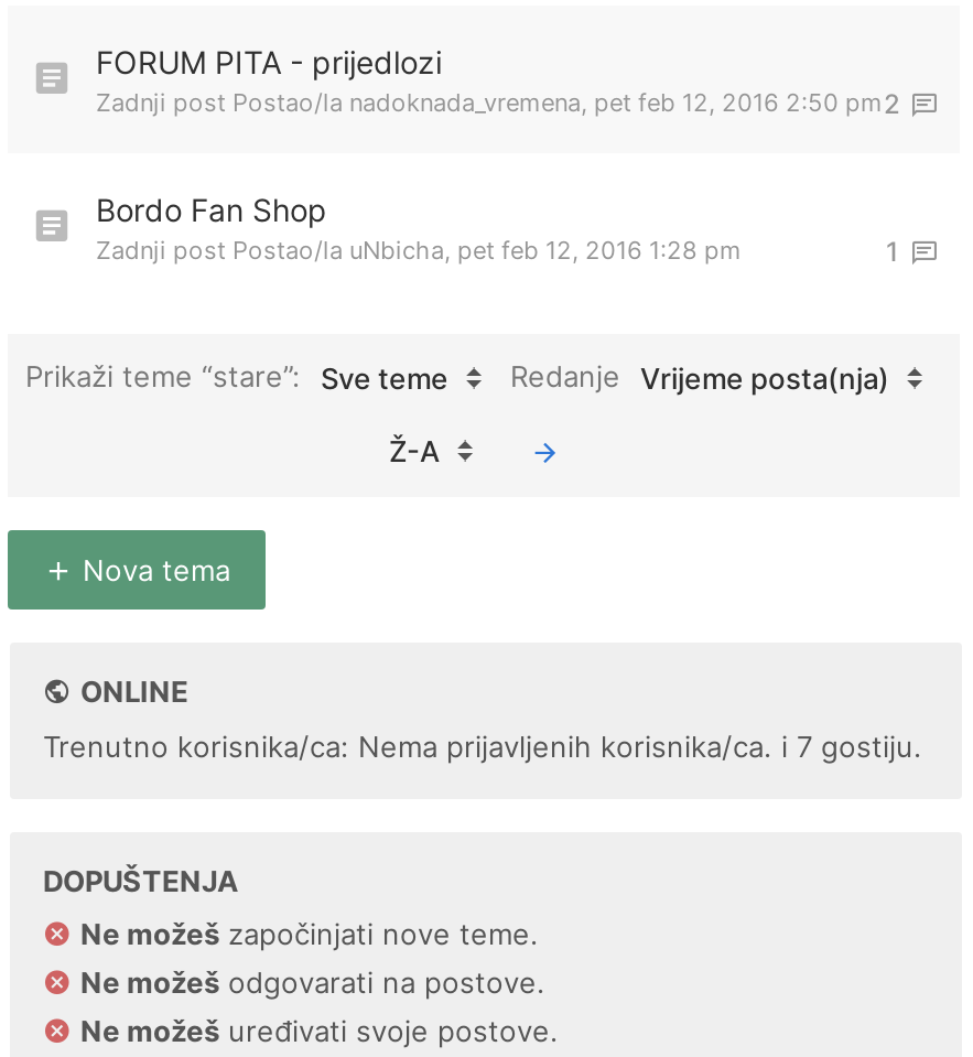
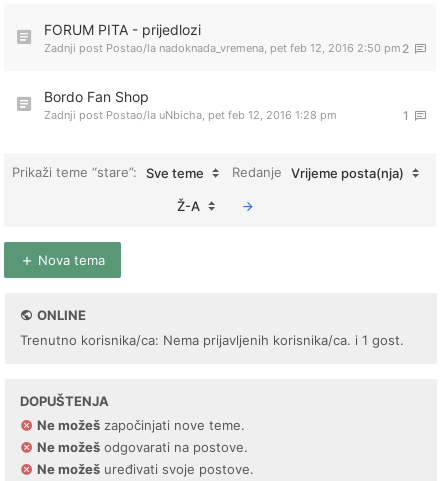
[43,729,922,764] Trenutno korisnika/ca: Nema prijavljenih korisnika/ca. i 7 gostiju. -> [20,332,404,348] Trenutno korisnika/ca: Nema prijavljenih korisnika/ca. i 1 gost.

